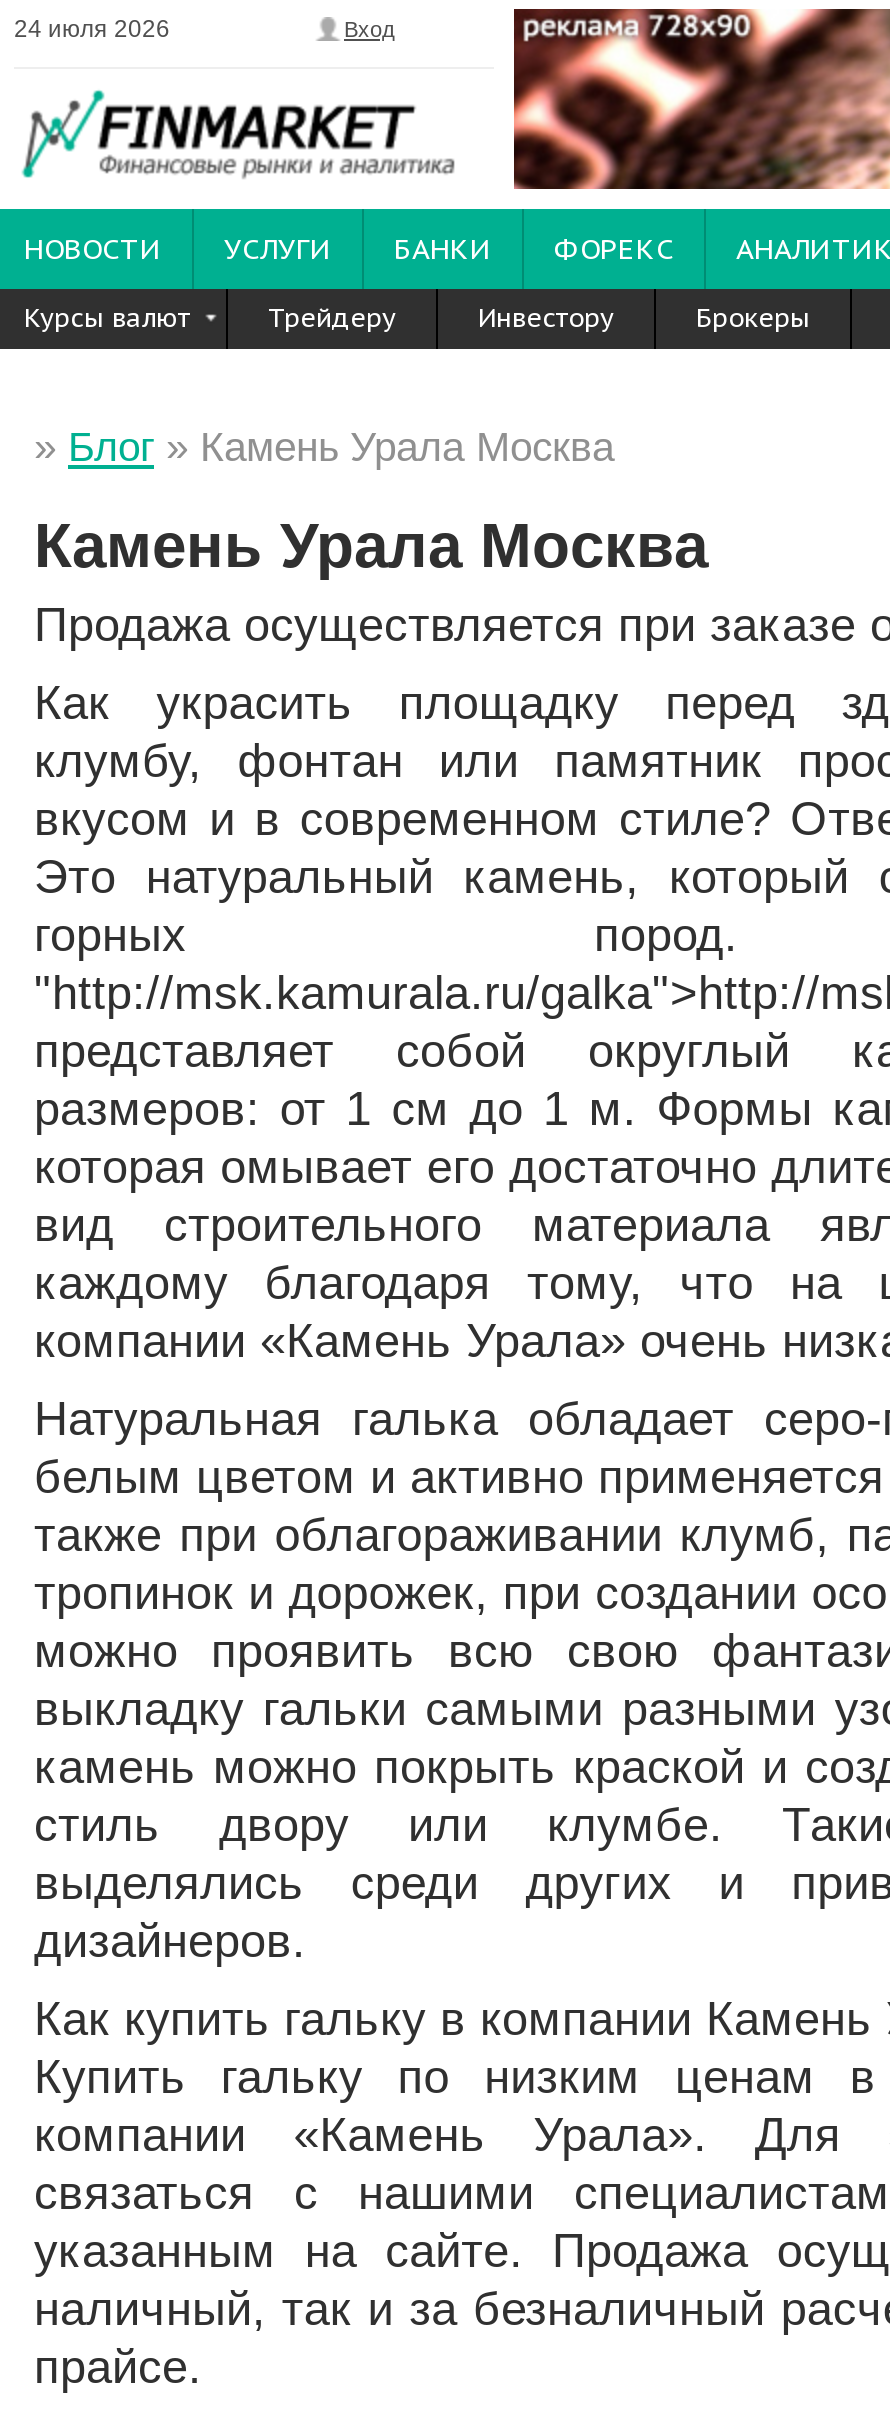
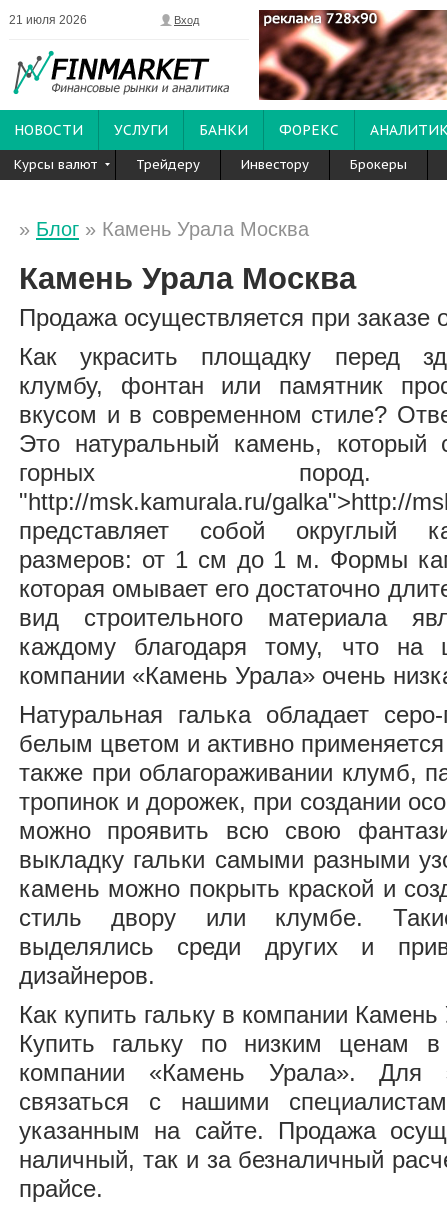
[14,15,170,43] 24 июля 2026 -> [9,13,87,27] 21 июля 2026

